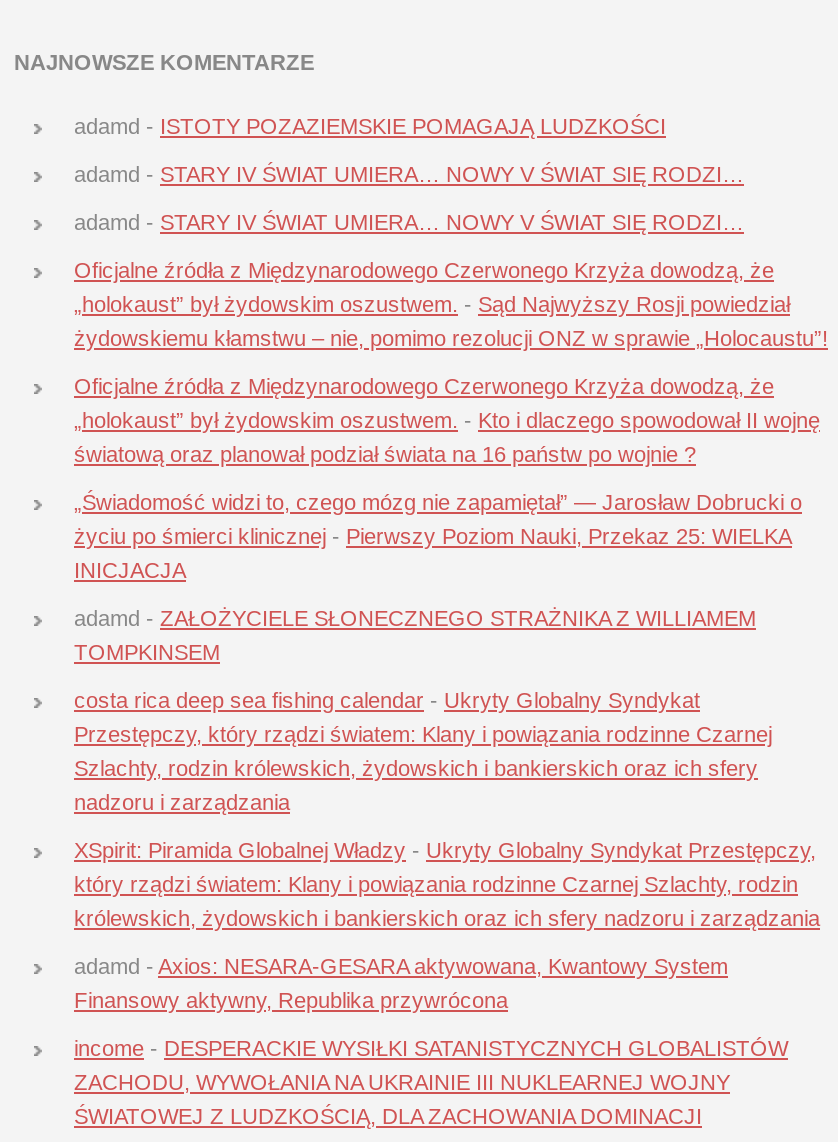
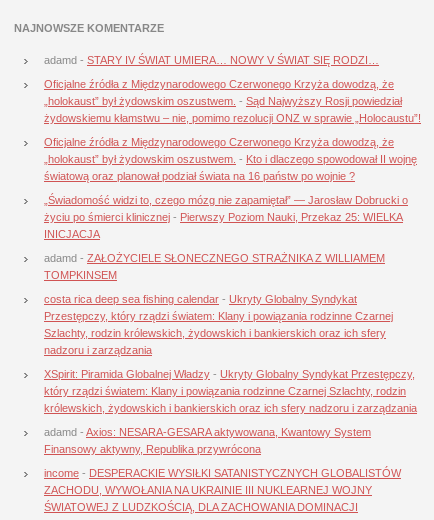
[74,113,744,185] adamd - ISTOTY POZAZIEMSKIE POMAGAJĄ LUDZKOŚCI | adamd - STARY IV ŚWIAT UMIERA… NOWY V ŚWIAT SIĘ RODZI… -> none

